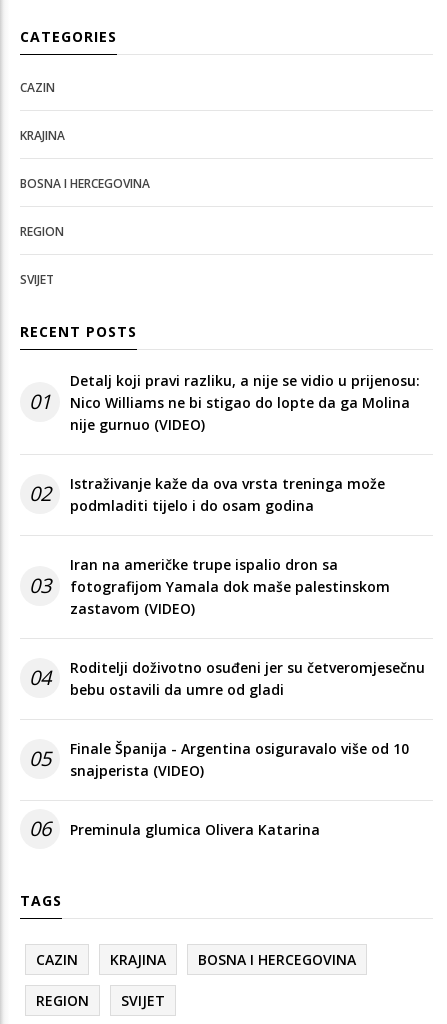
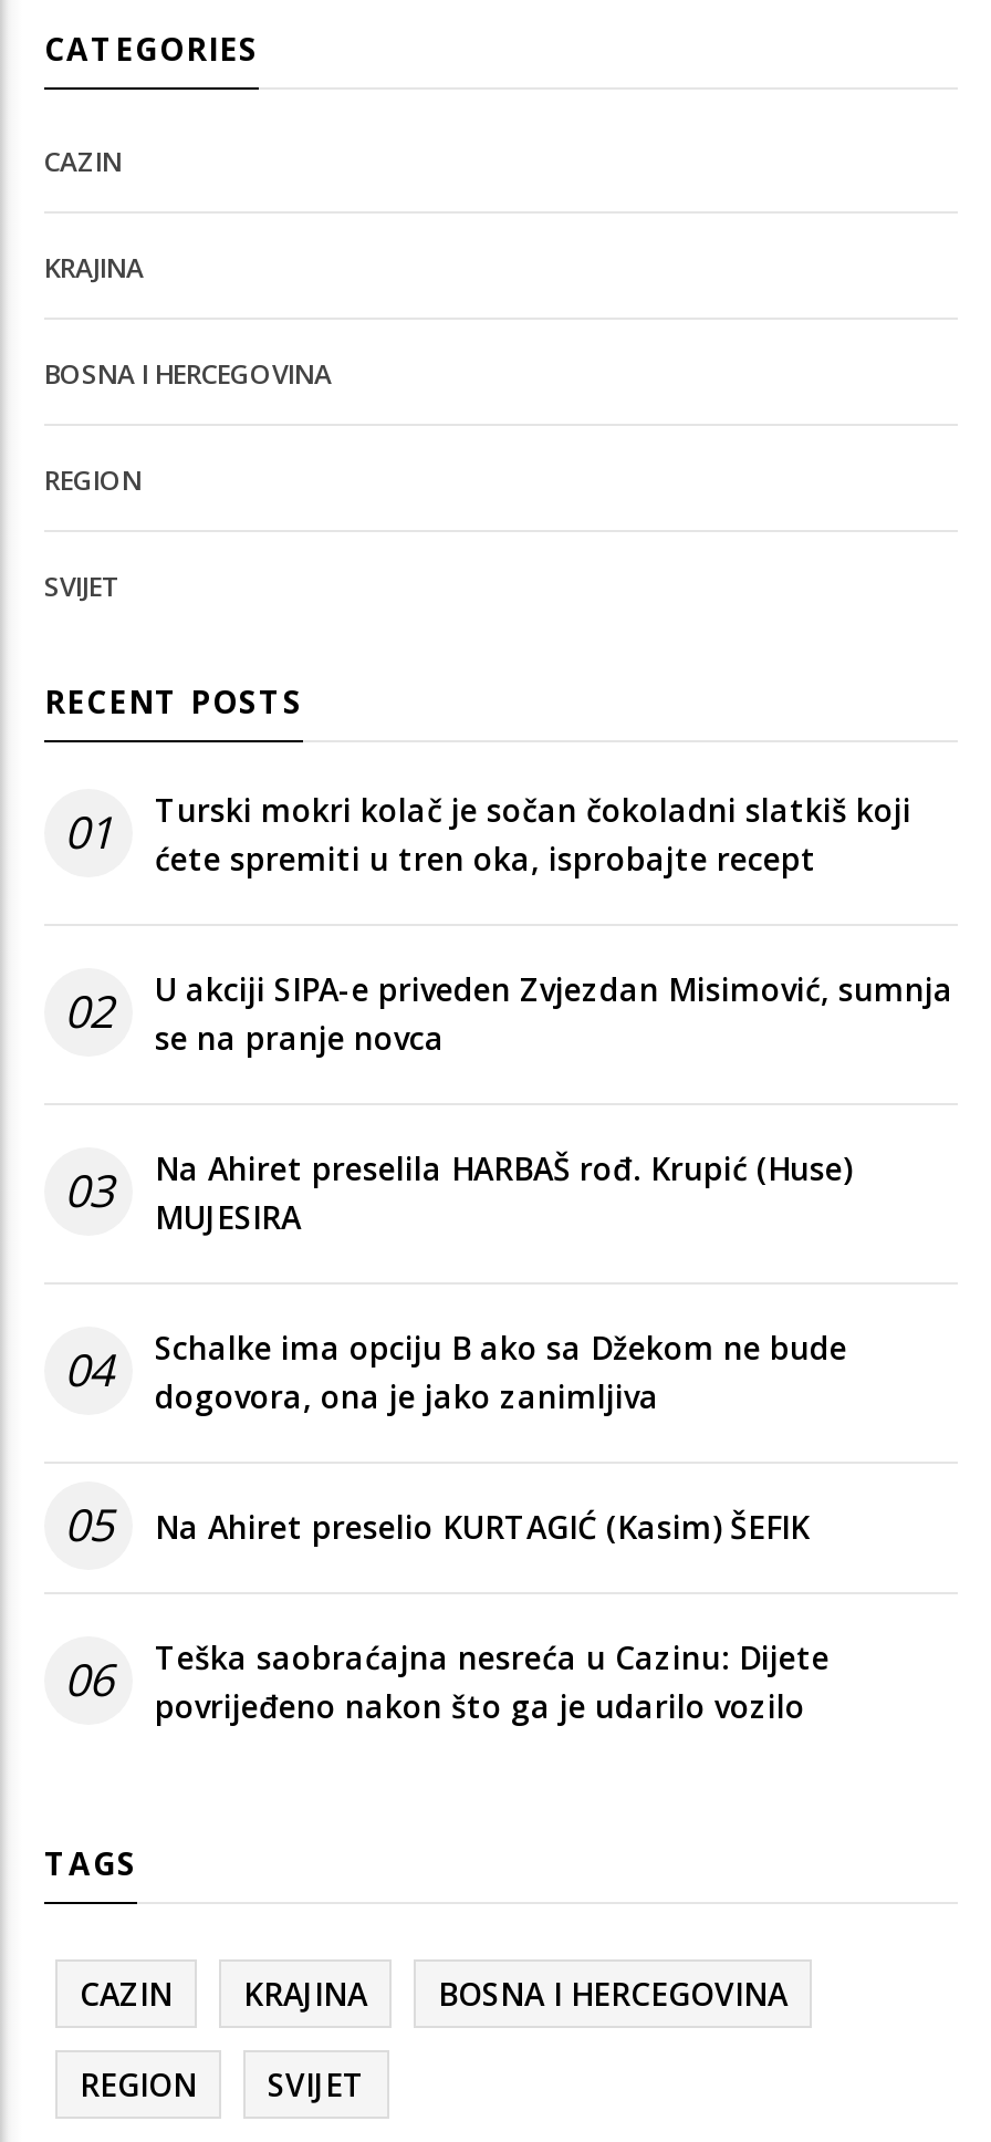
[70,371,420,434] Detalj koji pravi razliku, a nije se vidio u prijenosu: | Nico Williams ne bi stigao do lopte da ga Molina | nije gurnuo (VIDEO) -> [155,789,911,879] Turski mokri kolač je sočan čokoladni slatkiš koji | ćete spremiti u tren oka, isprobajte recept
[70,474,385,515] Istraživanje kaže da ova vrsta treninga može | podmladiti tijelo i do osam godina -> [155,968,953,1059] U akciji SIPA-e priveden Zvjezdan Misimović, sumnja | se na pranje novca
[70,555,390,618] Iran na američke trupe ispalio dron sa | fotografijom Yamala dok maše palestinskom | zastavom (VIDEO) -> [155,1147,852,1238] Na Ahiret preselila HARBAŠ rođ. Krupić (Huse) | MUJESIRA
[70,658,425,699] Roditelji doživotno osuđeni jer su četveromjesečnu | bebu ostavili da umre od gladi -> [155,1326,847,1417] Schalke ima opciju B ako sa Džekom ne bude | dogovora, ona je jako zanimljiva
[70,739,409,780] Finale Španija - Argentina osiguravalo više od 10 | snajperista (VIDEO) -> [155,1506,810,1548] Na Ahiret preselio KURTAGIĆ (Kasim) ŠEFIK
[70,820,320,839] Preminula glumica Olivera Katarina -> [155,1636,830,1727] Teška saobraćajna nesreća u Cazinu: Dijete | povrijeđeno nakon što ga je udarilo vozilo

